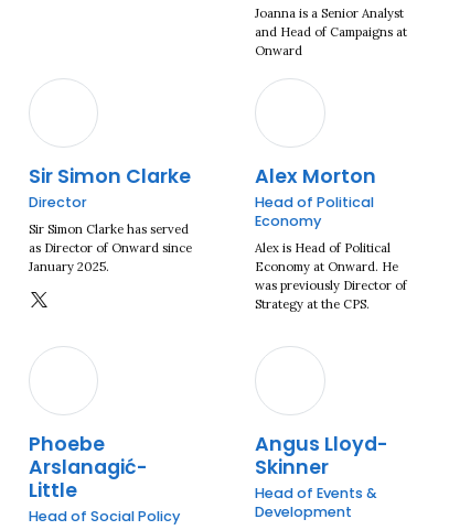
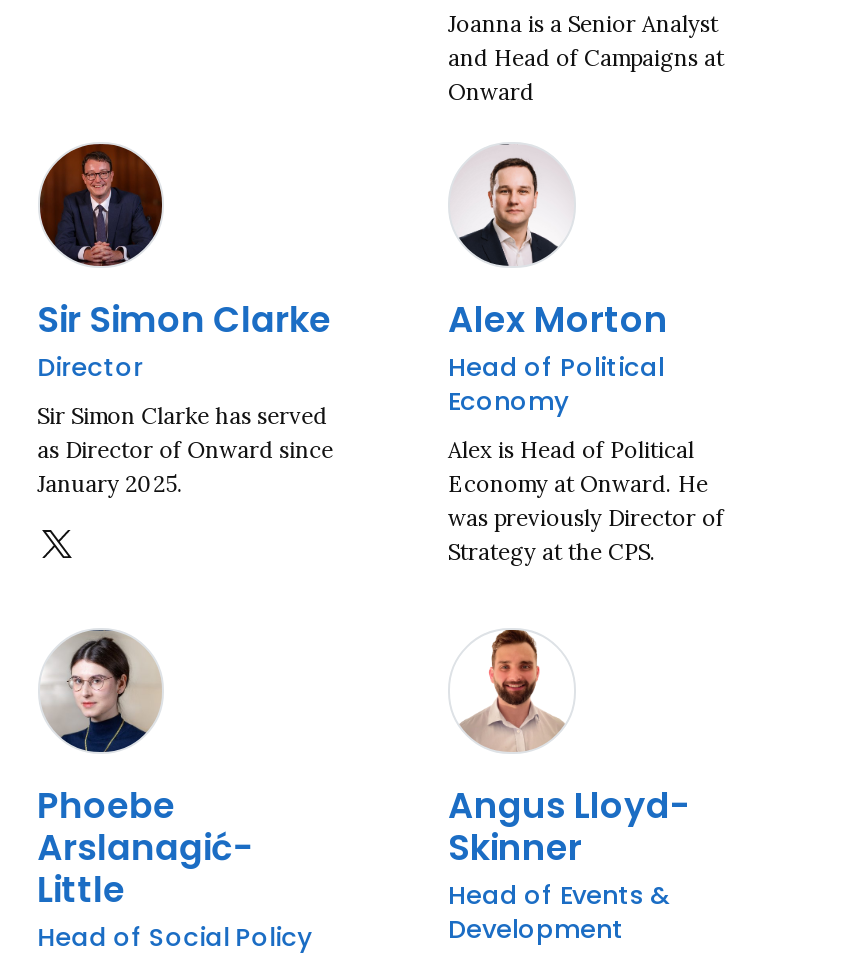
none -> [38,142,164,268] [image]
none -> [456,144,568,268] [image]
none -> [42,628,162,754] [image]
none -> [460,628,566,752] [image]

